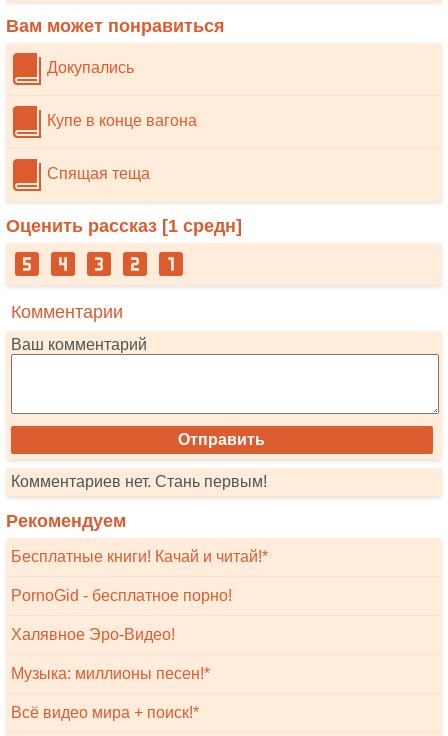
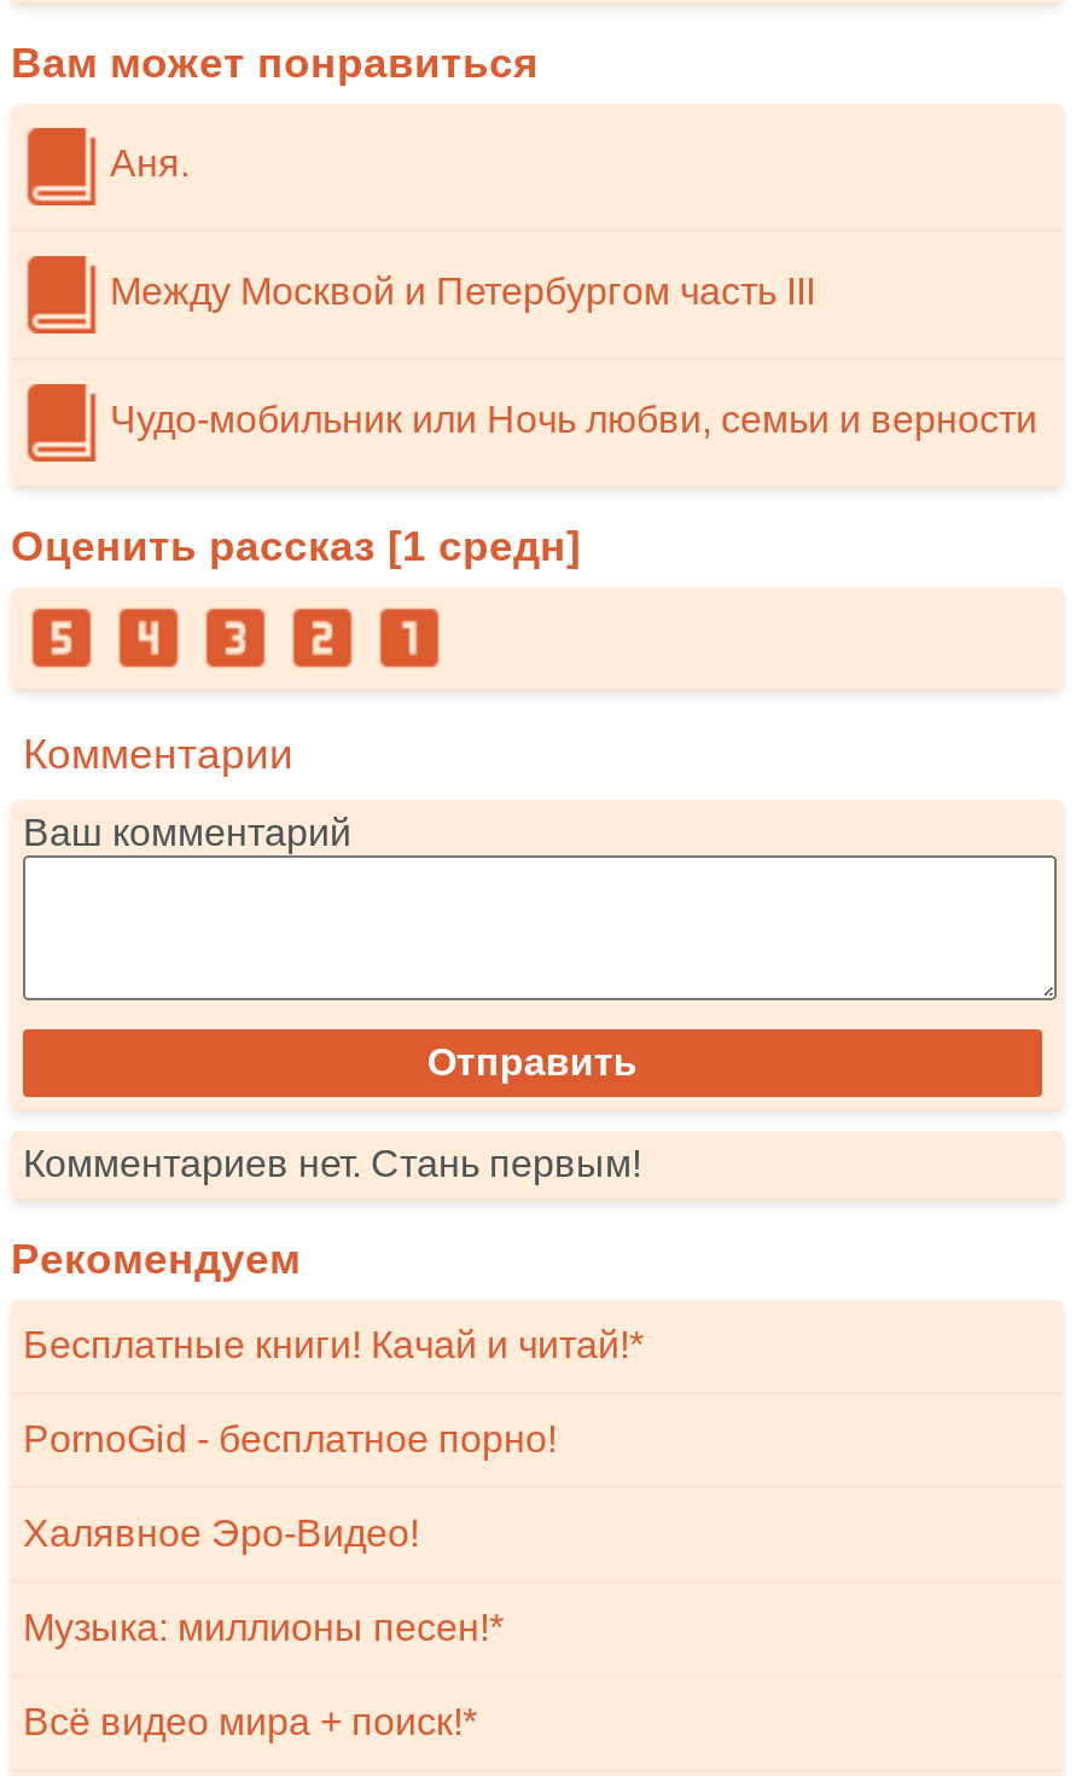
[43,59,134,76] Докупались -> [100,143,190,184] Аня.
[43,112,197,129] Купе в конце вагона -> [100,271,815,312] Между Москвой и Петербургом часть III
[43,165,150,182] Спящая теща -> [100,399,1037,440] Чудо-мобильник или Ночь любви, семьи и верности

